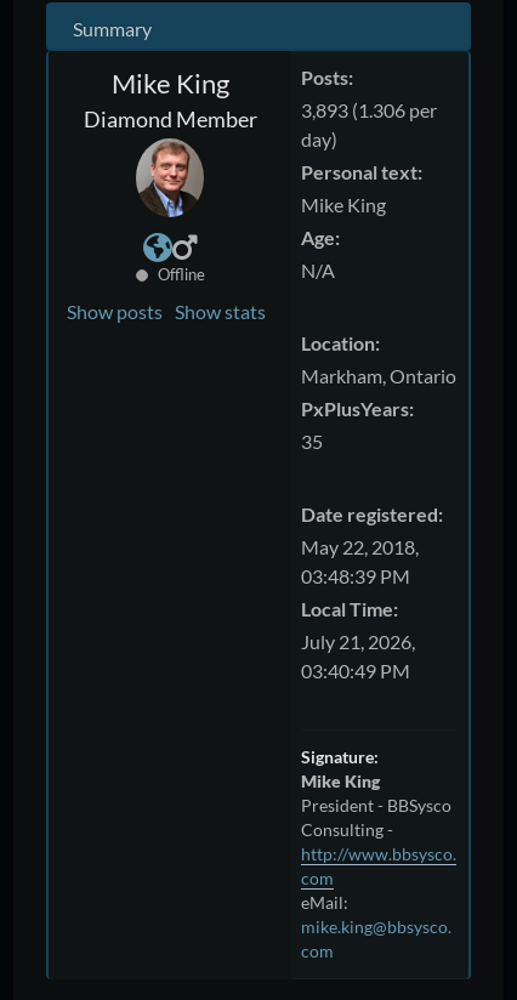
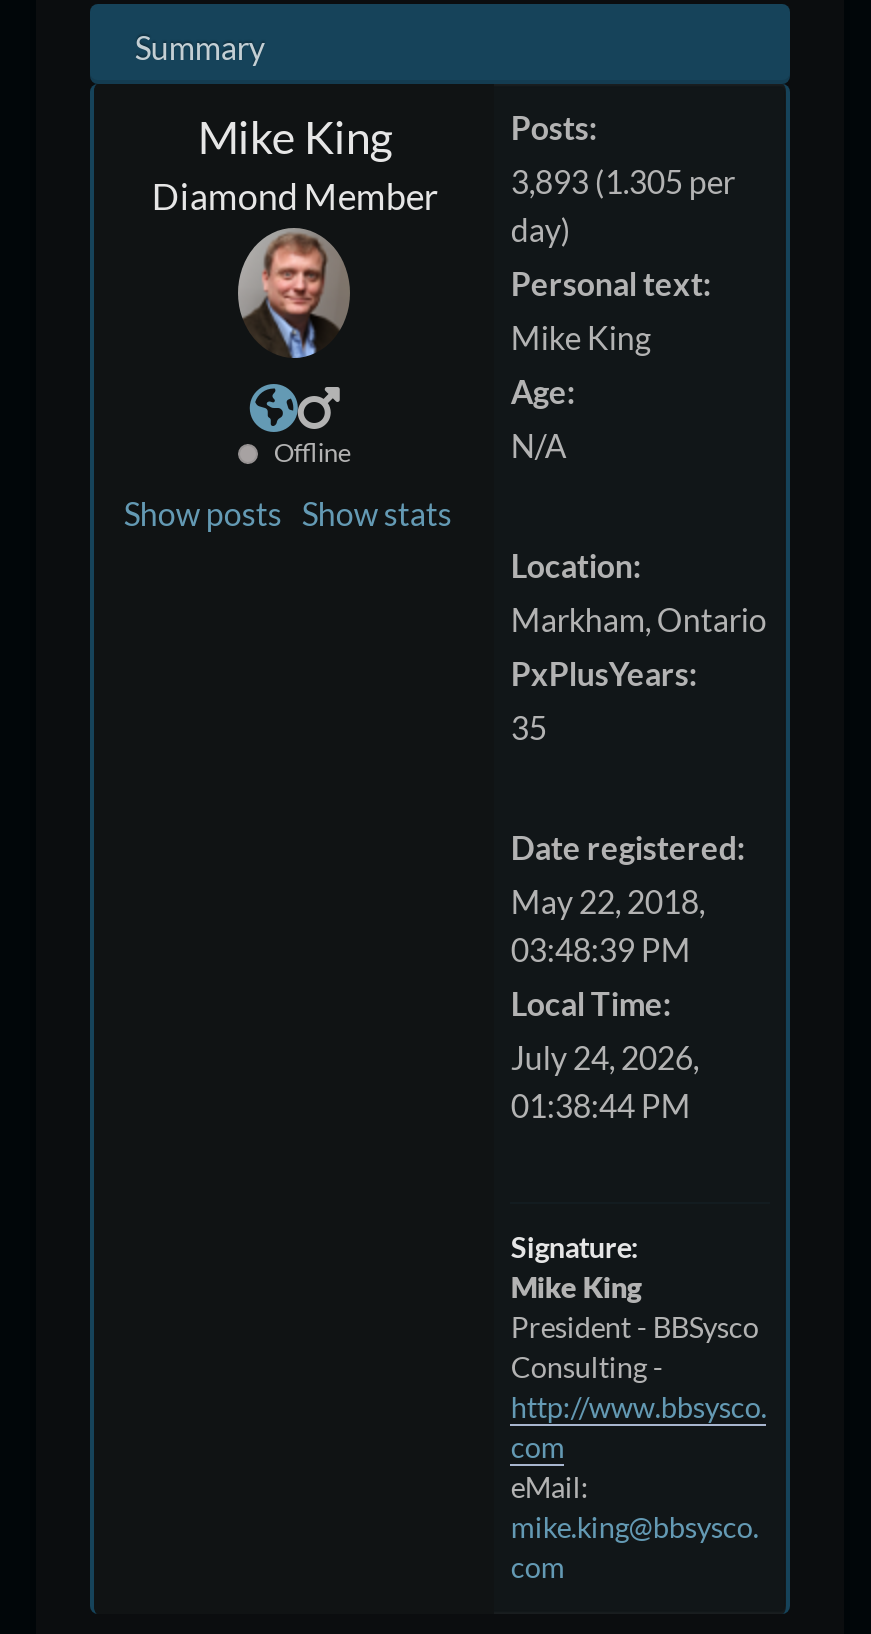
[84,98,437,132] Diamond Member 3,893 (1.306 per -> [152,162,735,218] Diamond Member 3,893 (1.305 per
[301,630,416,653] July 21, 2026, -> [511,1038,699,1076] July 24, 2026,
[301,659,411,682] 03:40:49 PM -> [511,1086,691,1124] 01:38:44 PM

